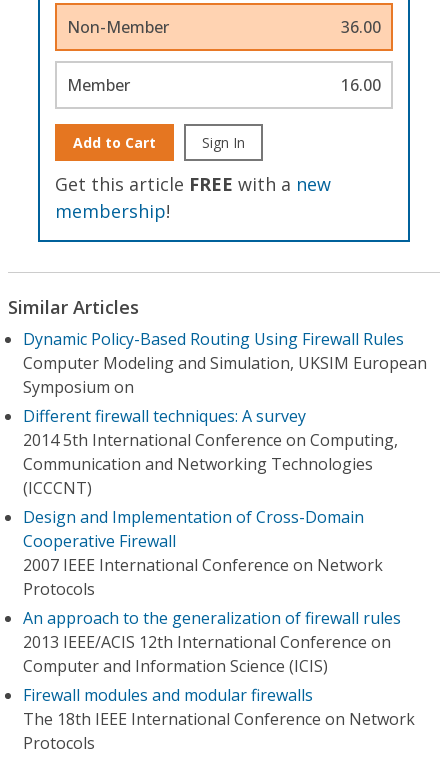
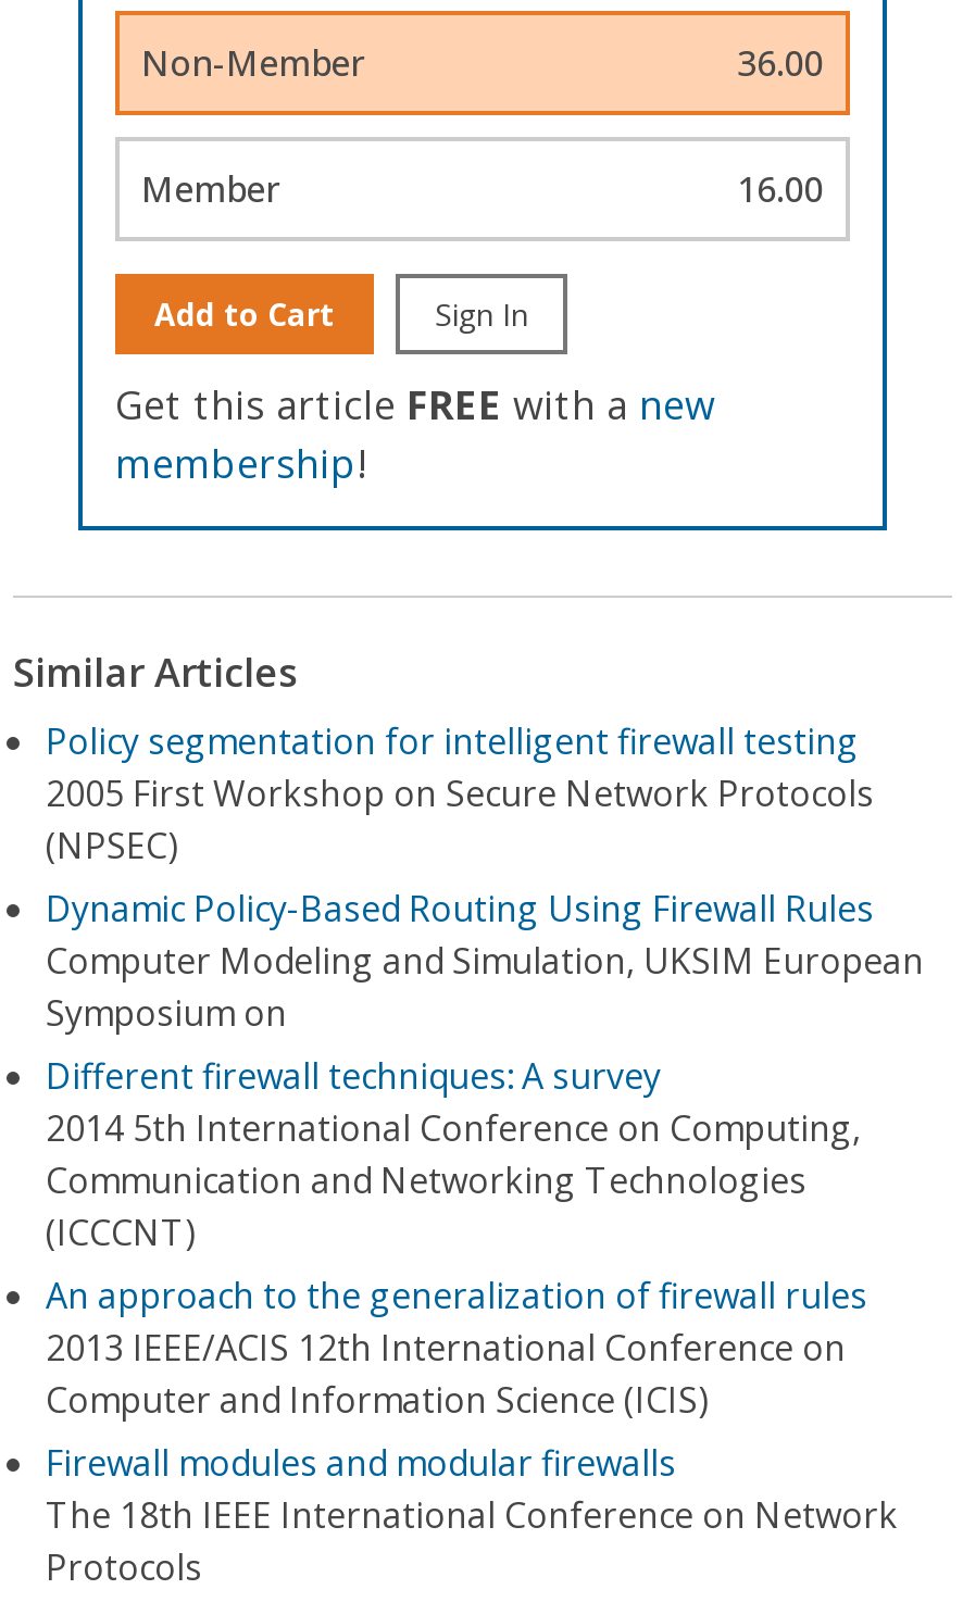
none -> [46,717,874,869] Policy segmentation for intelligent firewall testing | 2005 First Workshop on Secure Network Protocols | (NPSEC)
moved [23,328,427,499] -> [46,885,924,1256]: Dynamic Policy-Based Routing Using Firewall Rules | Computer Modeling and Simulation, UKSIM European | Symposium on | Different firewall techniques: A survey | 2014 5th International Conference on Computing, | Communication and Networking Technologies | (ICCCNT)
[23,506,383,600] Design and Implementation of Cross-Domain | Cooperative Firewall | 2007 IEEE International Conference on Network | Protocols -> none

